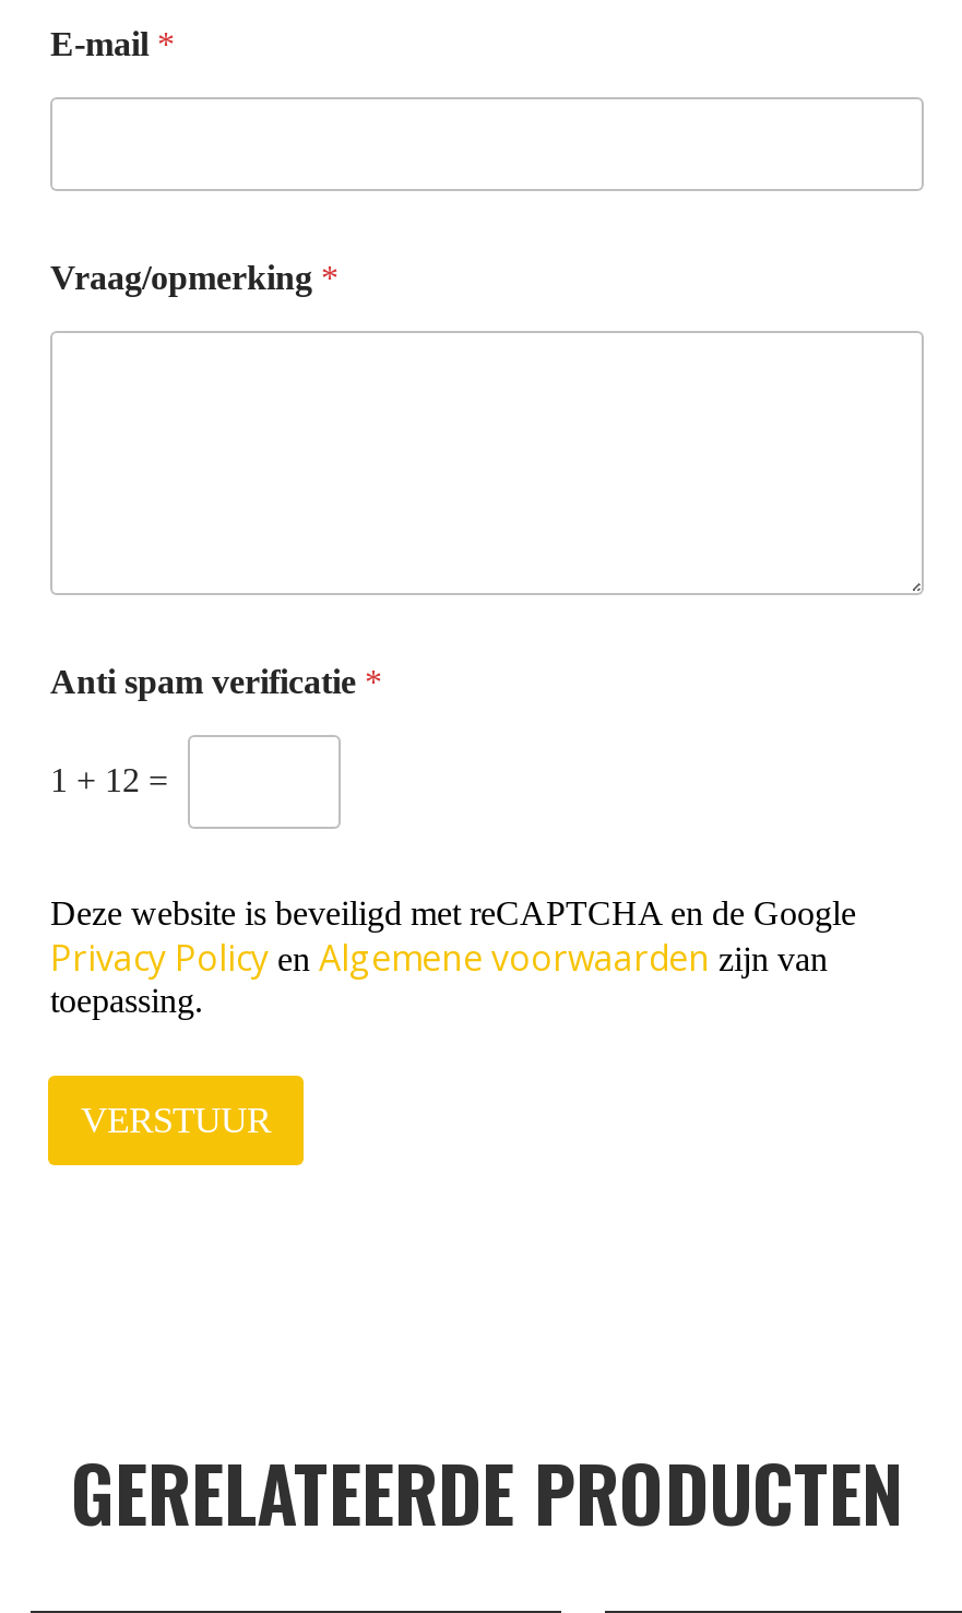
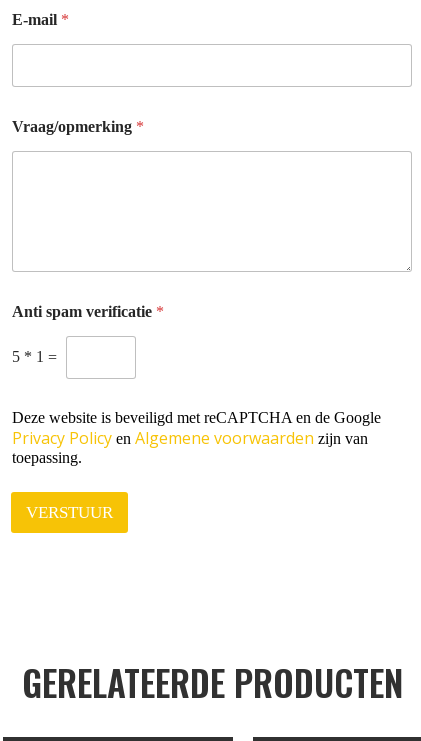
[50,761,168,799] 1 + 12 = -> [12,348,57,365] 5 * 1 =

